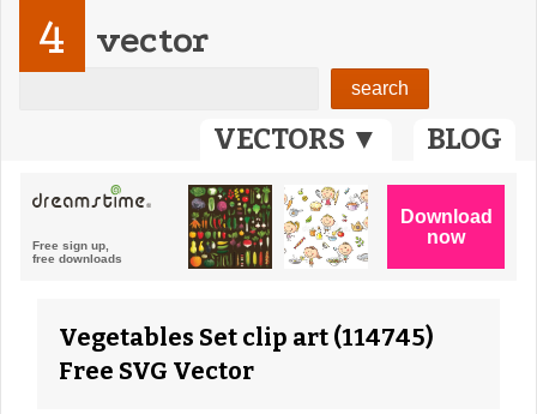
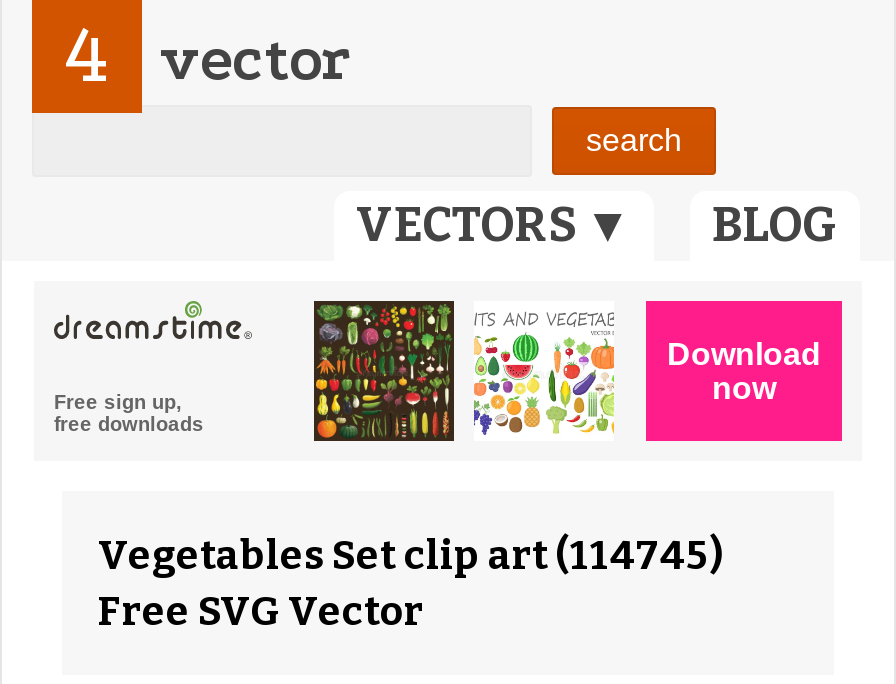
[284,186,368,265] [image] -> [472,305,616,435] [image]

